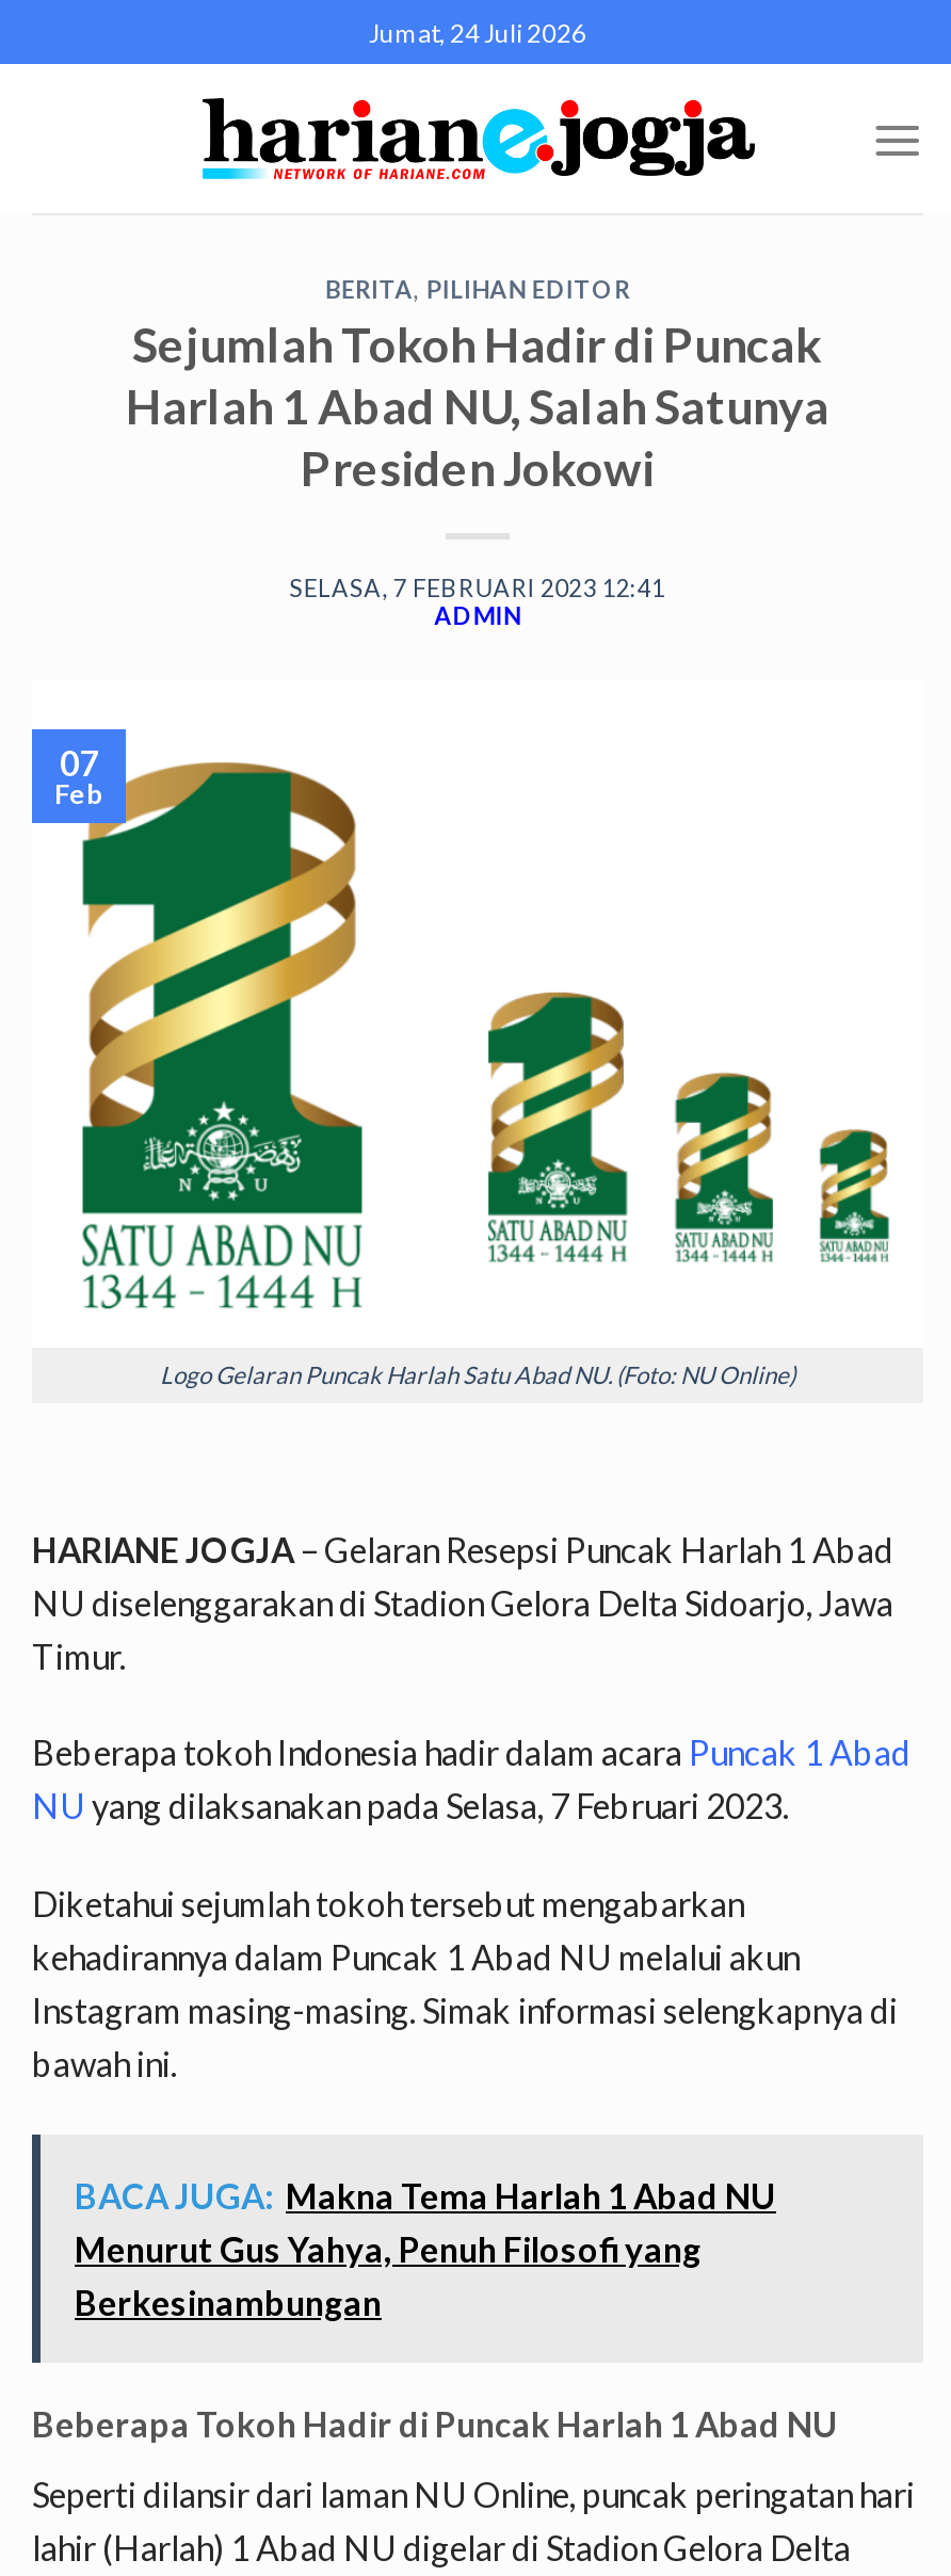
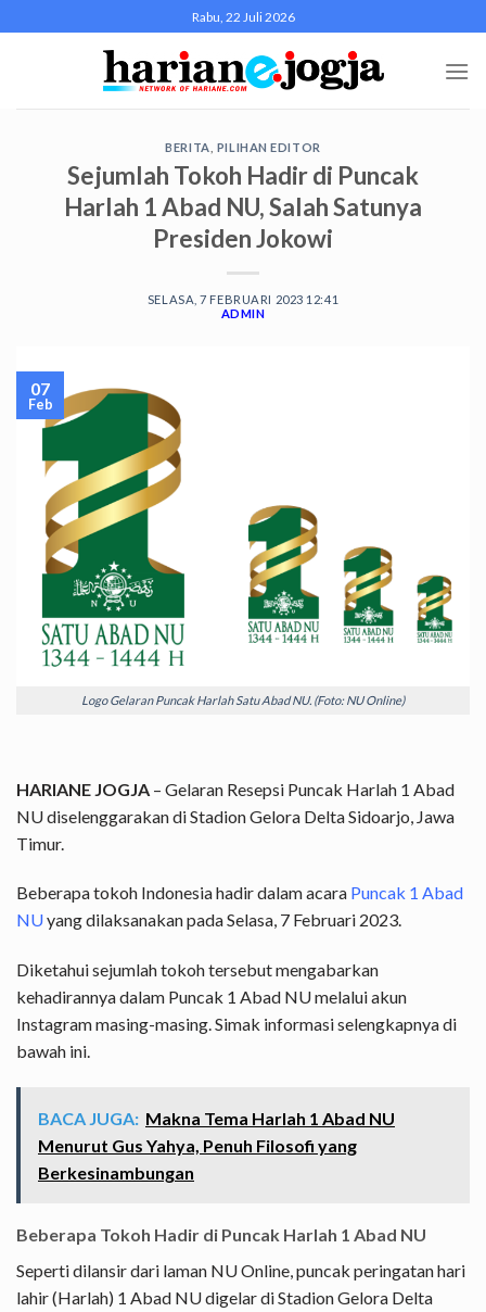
[369,16,586,48] Jumat, 24 Juli 2026 -> [191,8,295,24] Rabu, 22 Juli 2026

